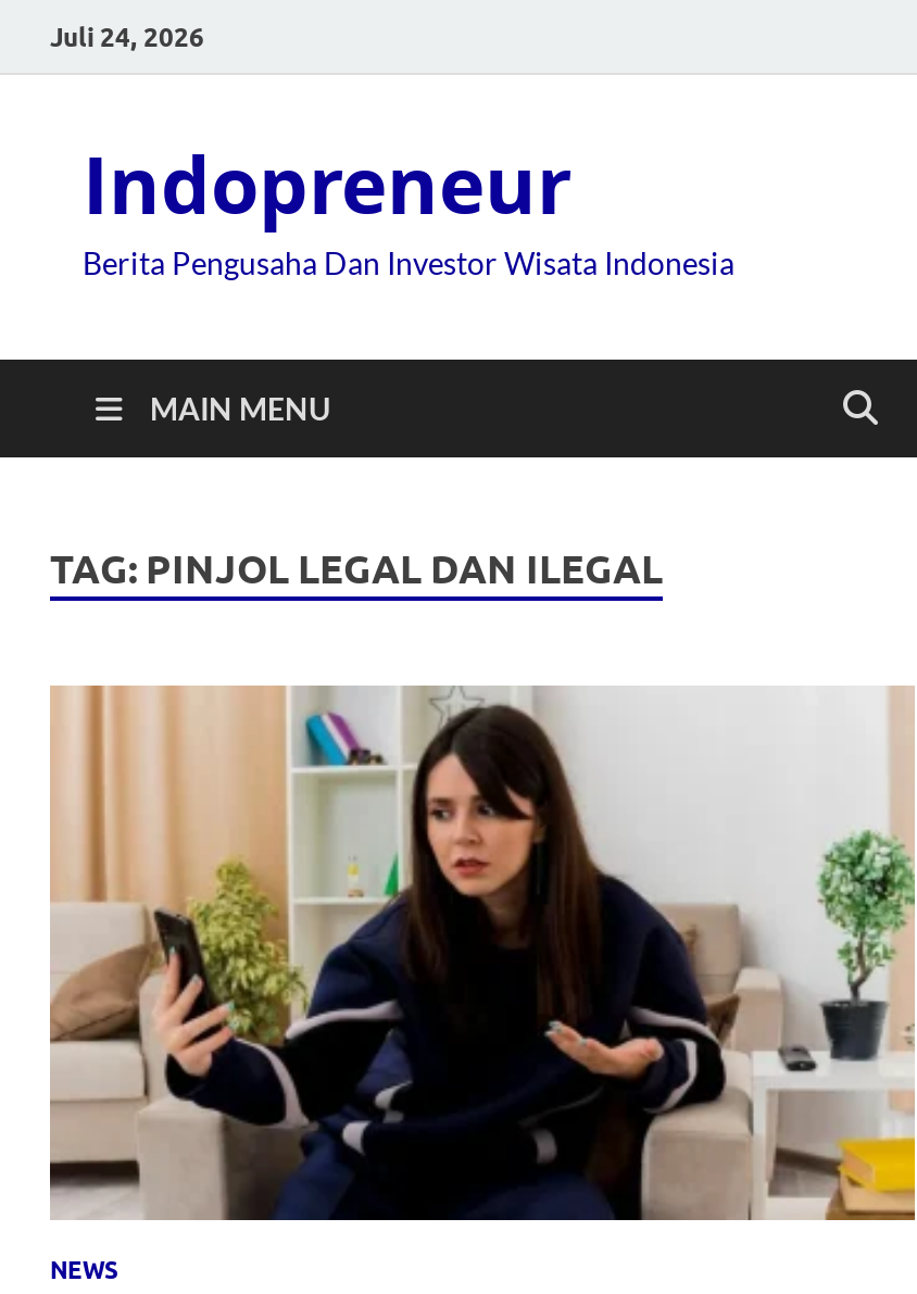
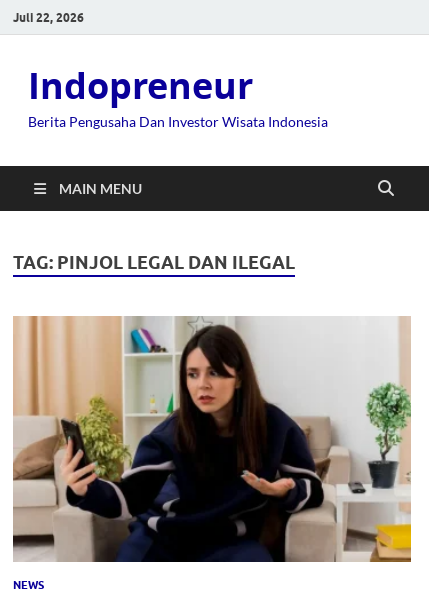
[50,20,204,52] Juli 24, 2026 -> [13,9,84,24] Juli 22, 2026

